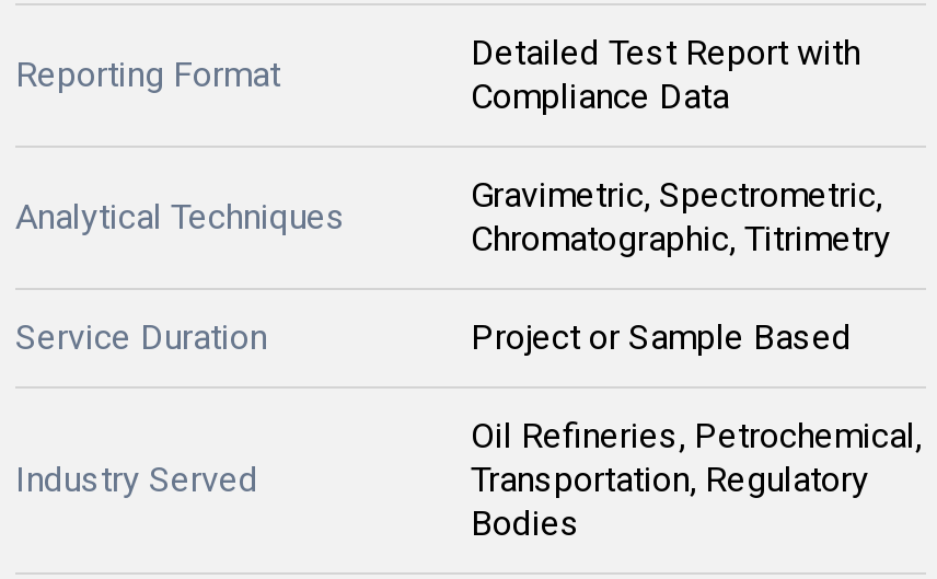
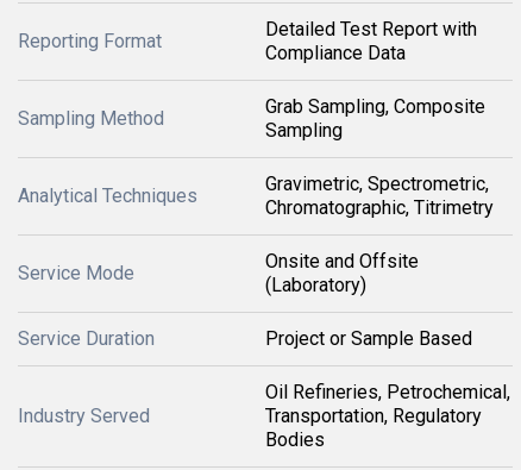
none -> [18,107,164,130] Sampling Method
none -> [265,95,485,142] Grab Sampling, Composite | Sampling
none -> [18,262,134,284] Service Mode
none -> [265,250,419,296] Onsite and Offsite | (Laboratory)

